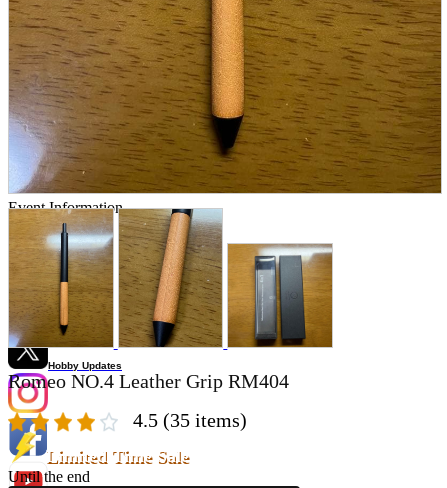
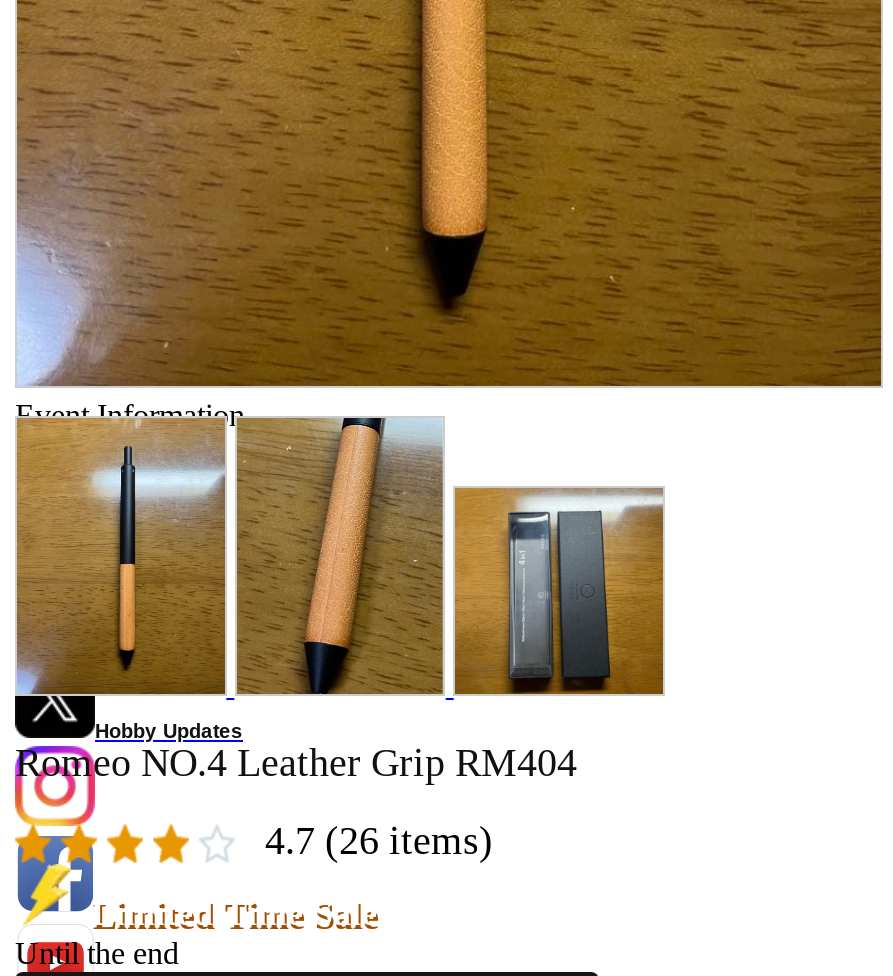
[128,409,247,431] 4.5 (35 items) -> [255,818,493,862] 4.7 (26 items)

